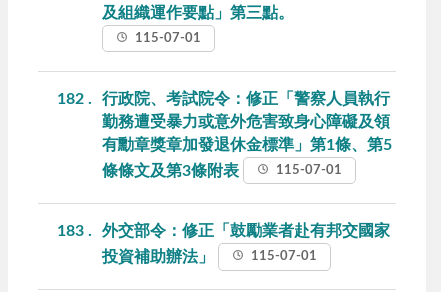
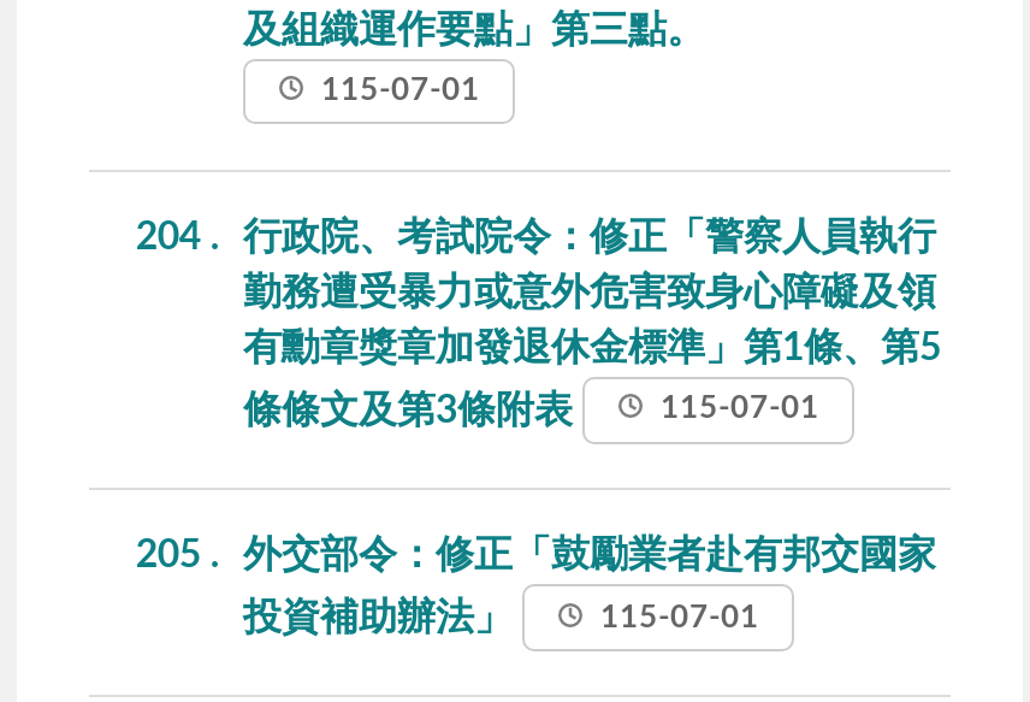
[57,91,390,107] 182 行政院、考試院令：修正「警察人員執行 -> [136,218,936,256] 204 行政院、考試院令：修正「警察人員執行
[57,223,390,239] 183 外交部令：修正「鼓勵業者赴有邦交國家 -> [136,536,936,575] 205 外交部令：修正「鼓勵業者赴有邦交國家

